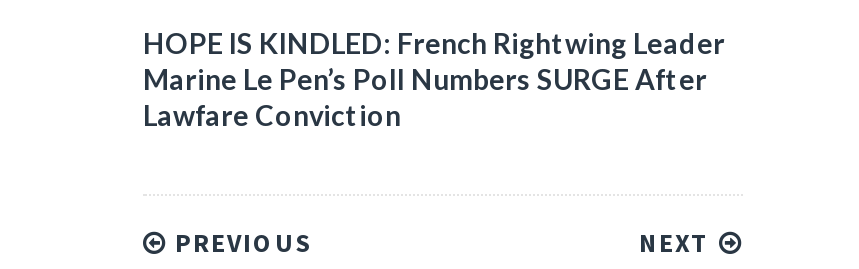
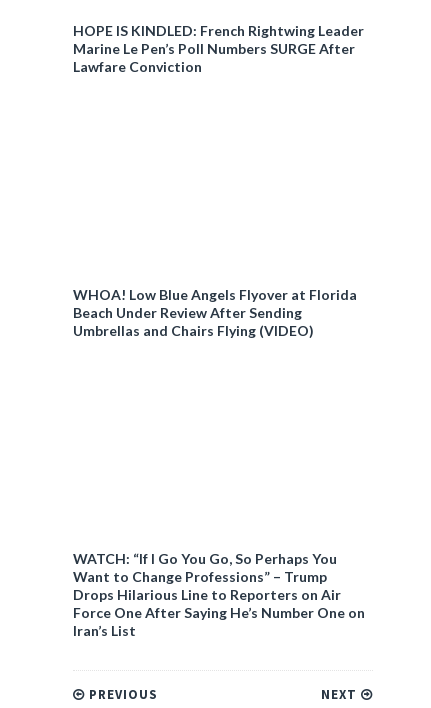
none -> [73,286,357,339] WHOA! Low Blue Angels Flyover at Florida | Beach Under Review After Sending | Umbrellas and Chairs Flying (VIDEO)
none -> [73,550,365,639] WATCH: “If I Go You Go, So Perhaps You | Want to Change Professions” – Trump | Drops Hilarious Line to Reporters on Air | Force One After Saying He’s Number One on | Iran’s List

